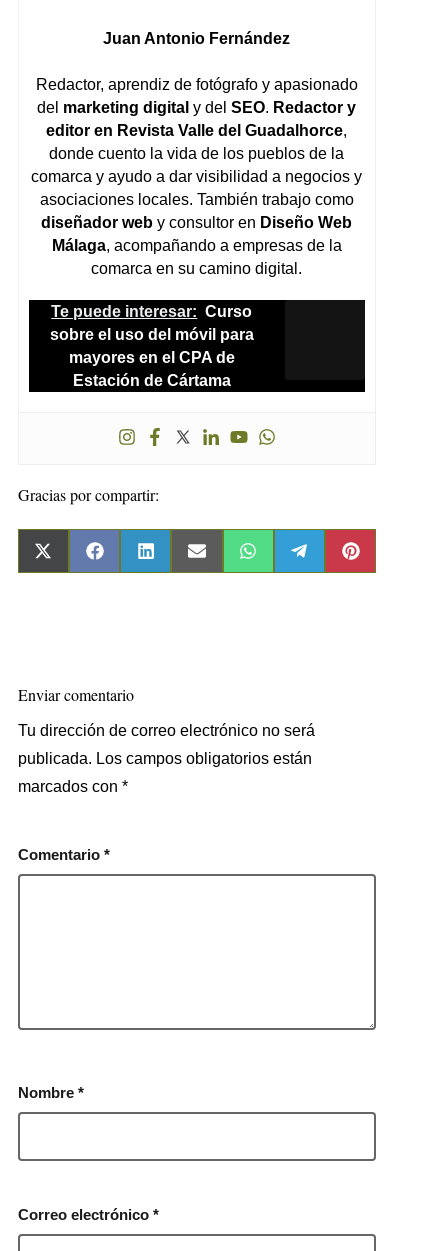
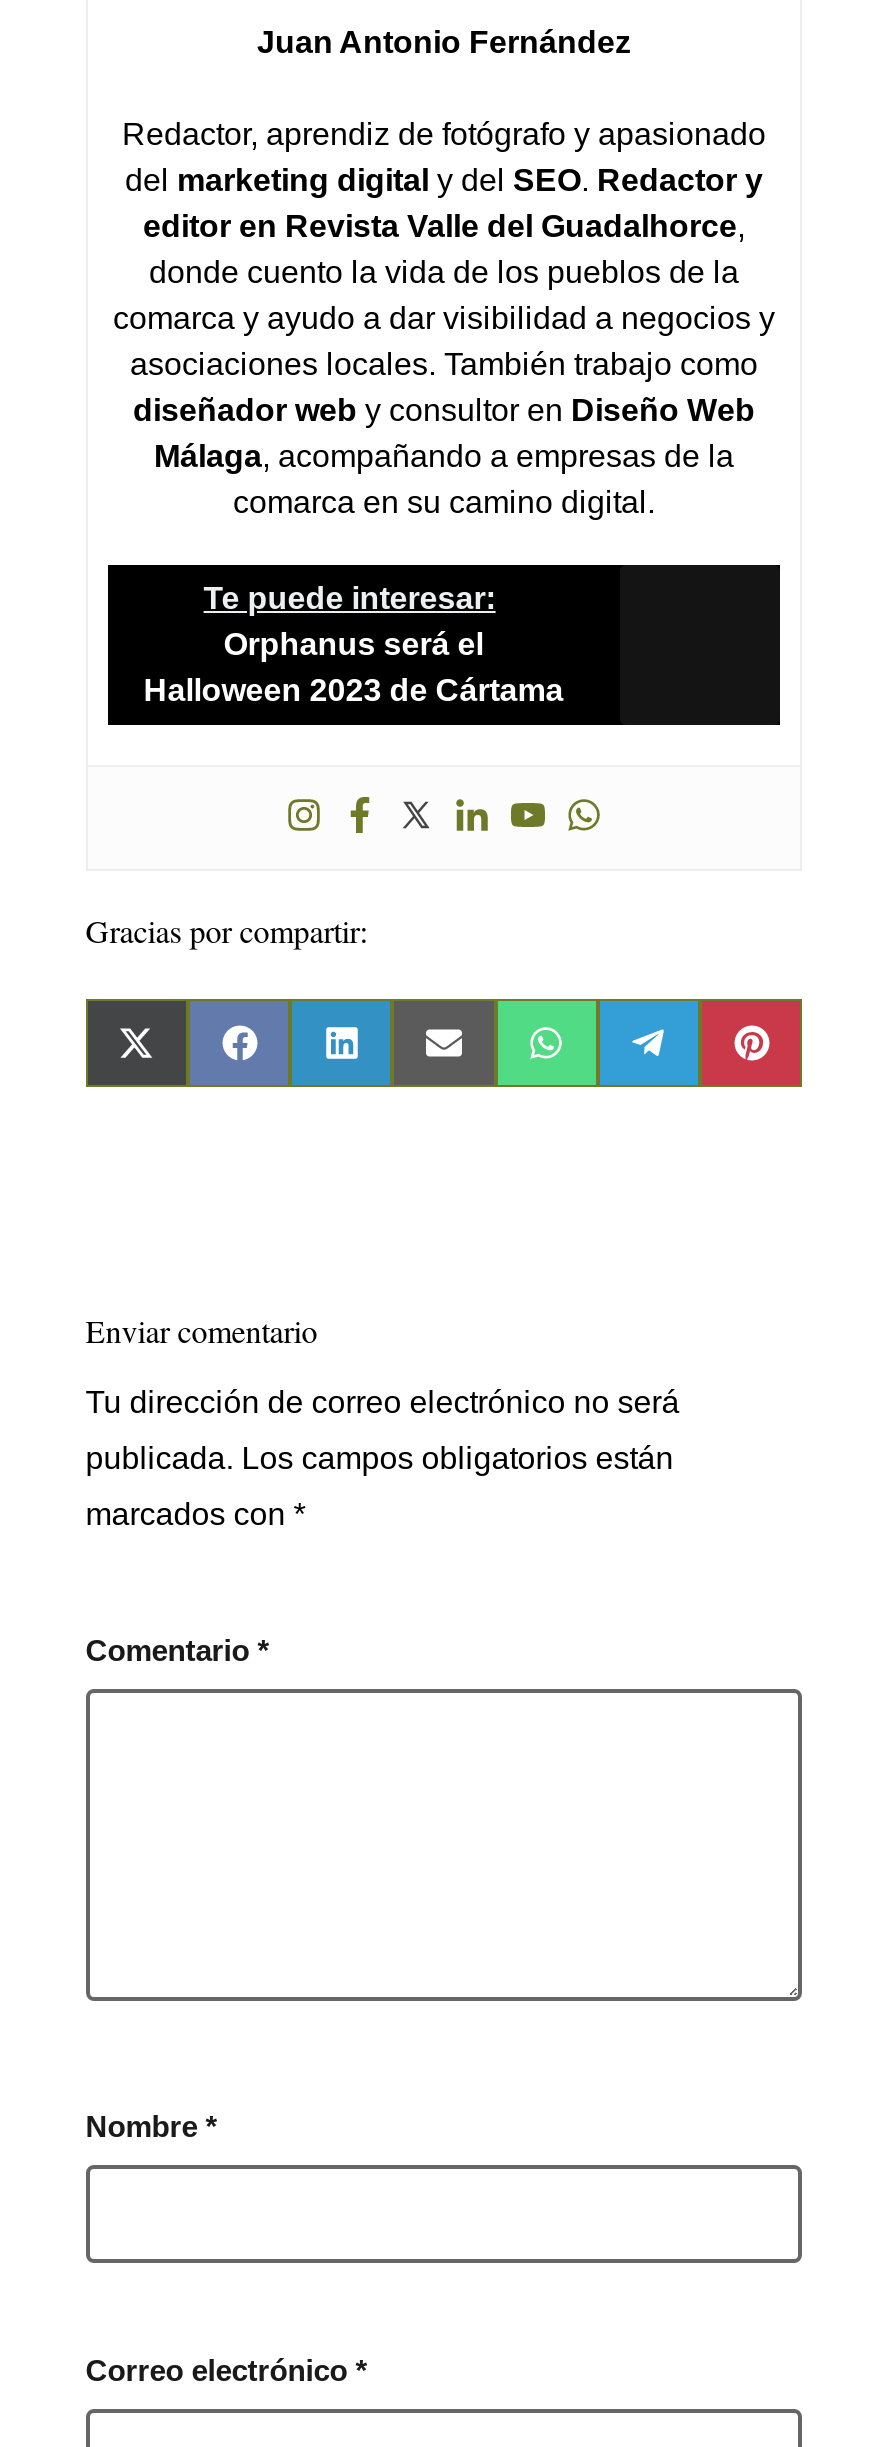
[50,303,254,389] Te puede interesar: Curso | sobre el uso del móvil para | mayores en el CPA de | Estación de Cártama -> [144,580,564,706] Te puede interesar: | Orphanus será el | Halloween 2023 de Cártama

